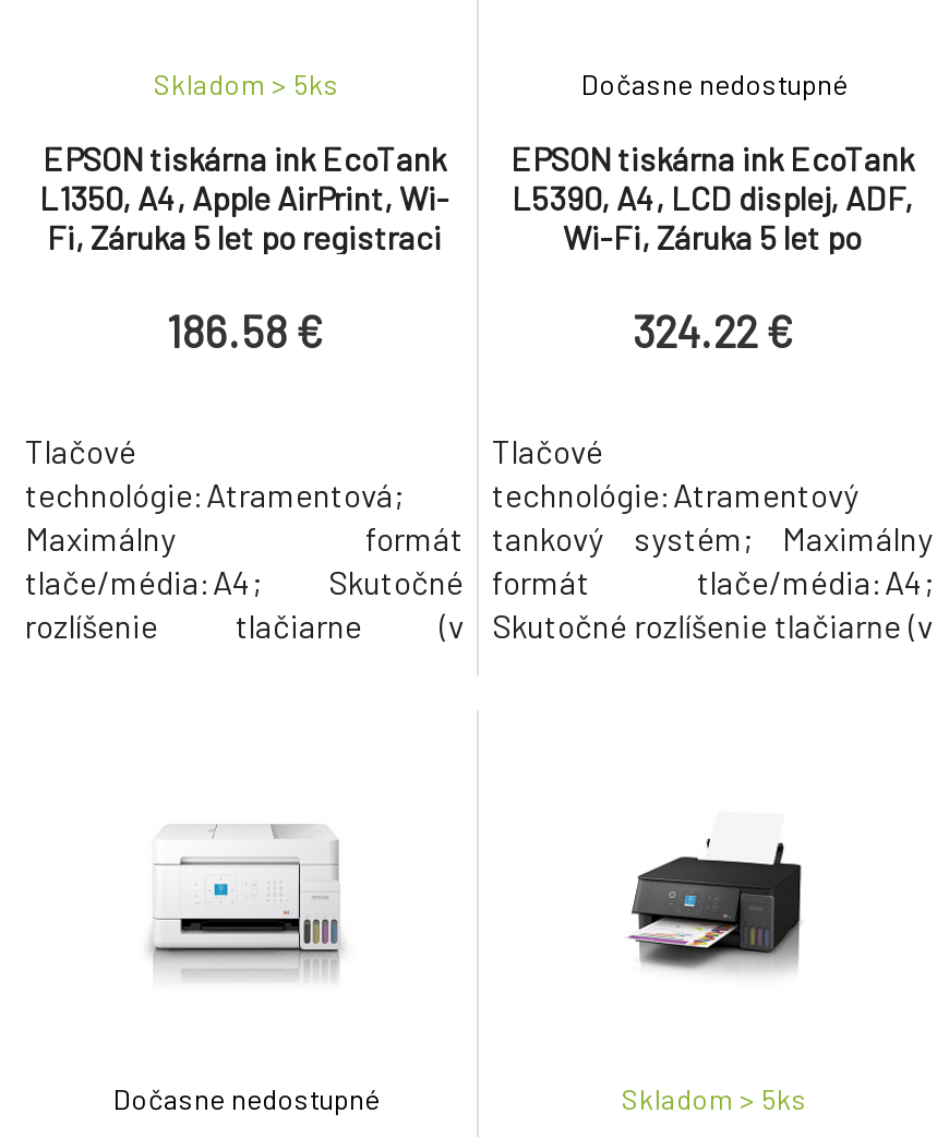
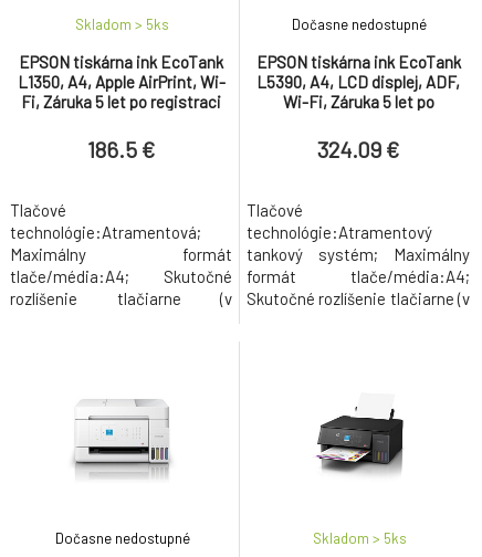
[167,303,322,356] 186.58 € -> [87,135,155,162] 186.5 €
[633,303,792,356] 324.22 € -> [317,135,399,162] 324.09 €

